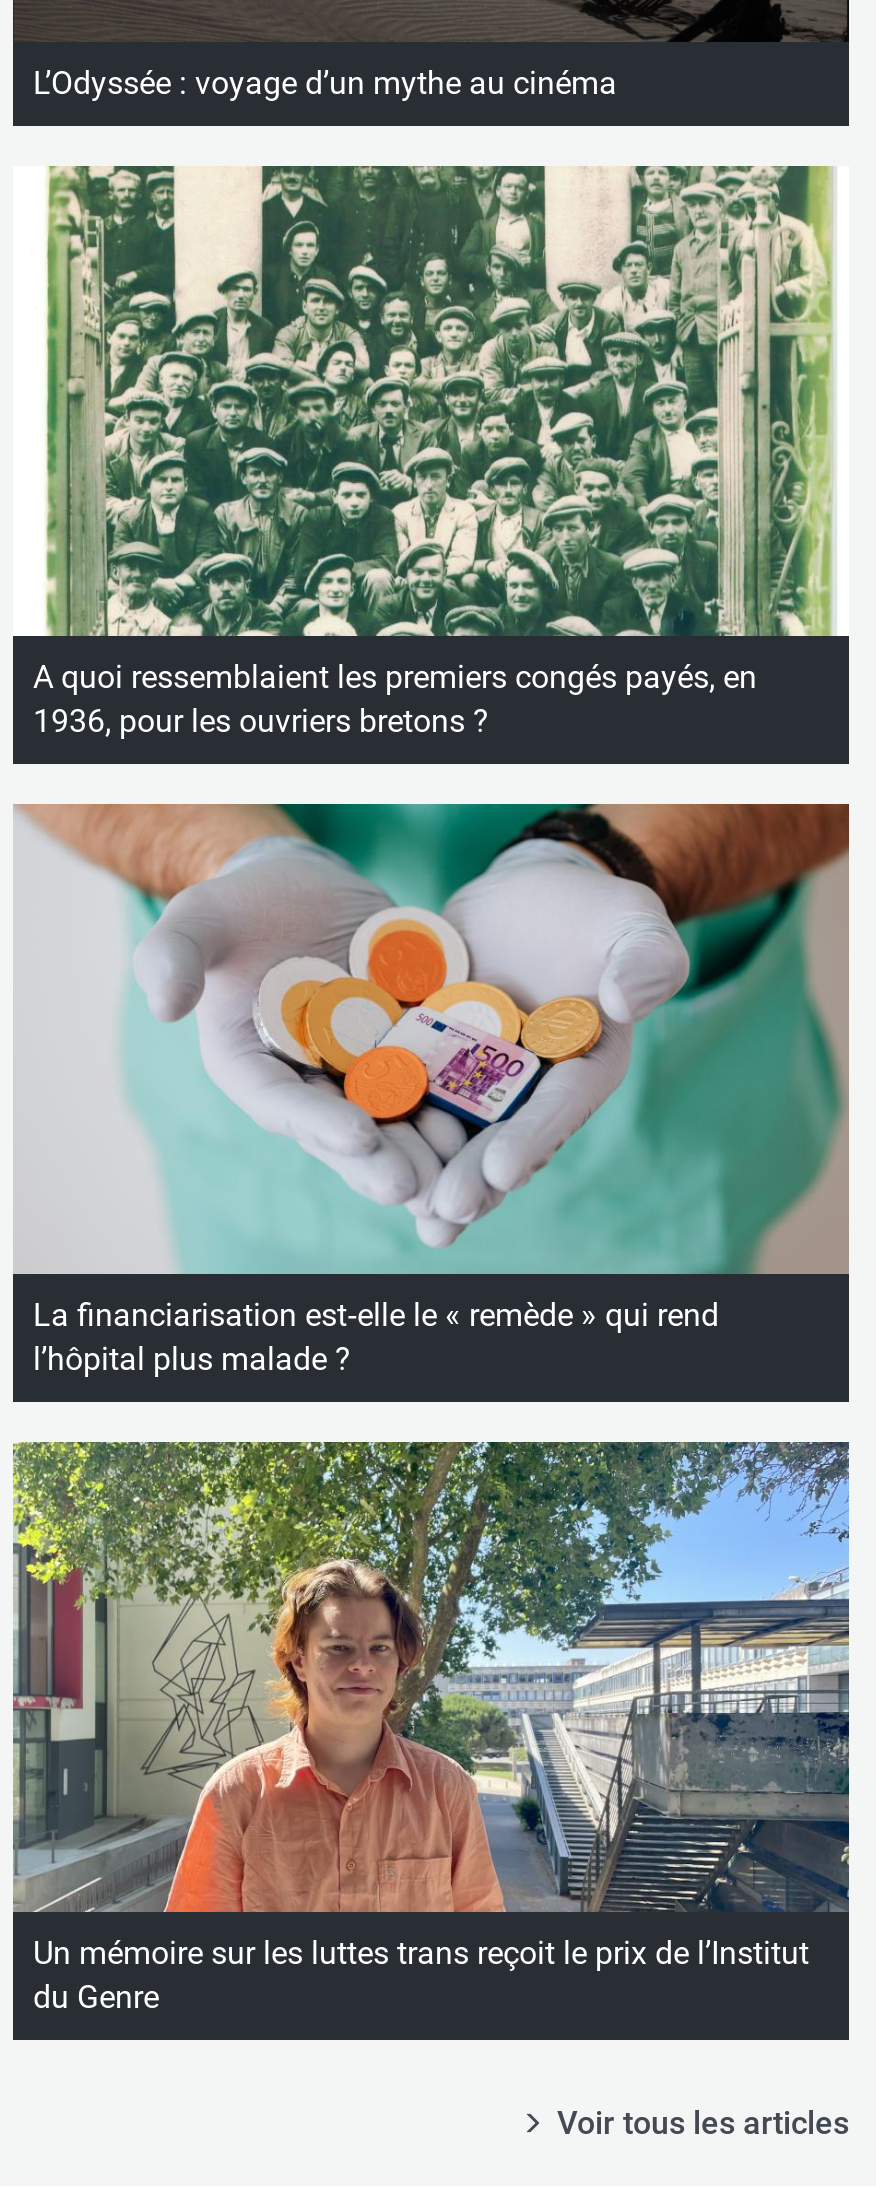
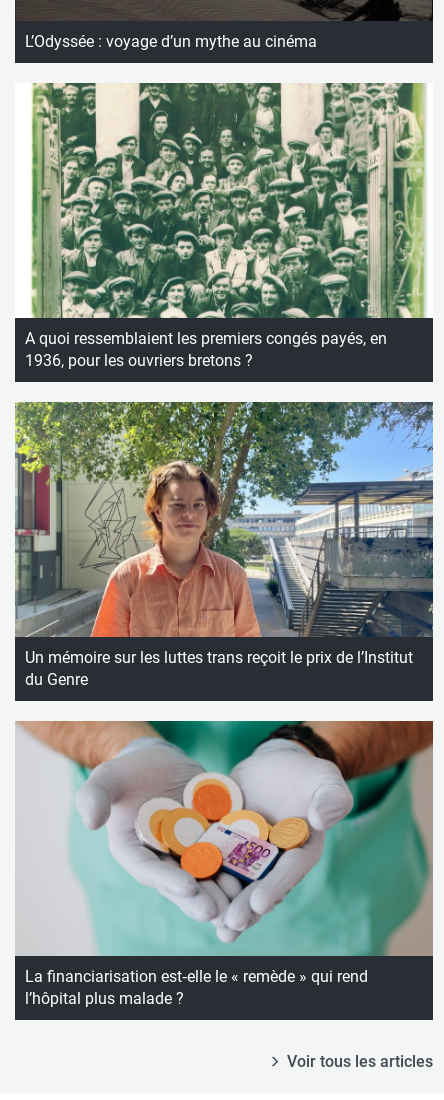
moved [15,802,851,1378] -> [16,720,434,1008]: [image] | La financiarisation est‑elle le « remède » qui rend | l’hôpital plus malade ?
moved [9,1438,853,2016] -> [13,400,435,689]: [image] | Un mémoire sur les luttes trans reçoit le prix de l’Institut | du Genre

